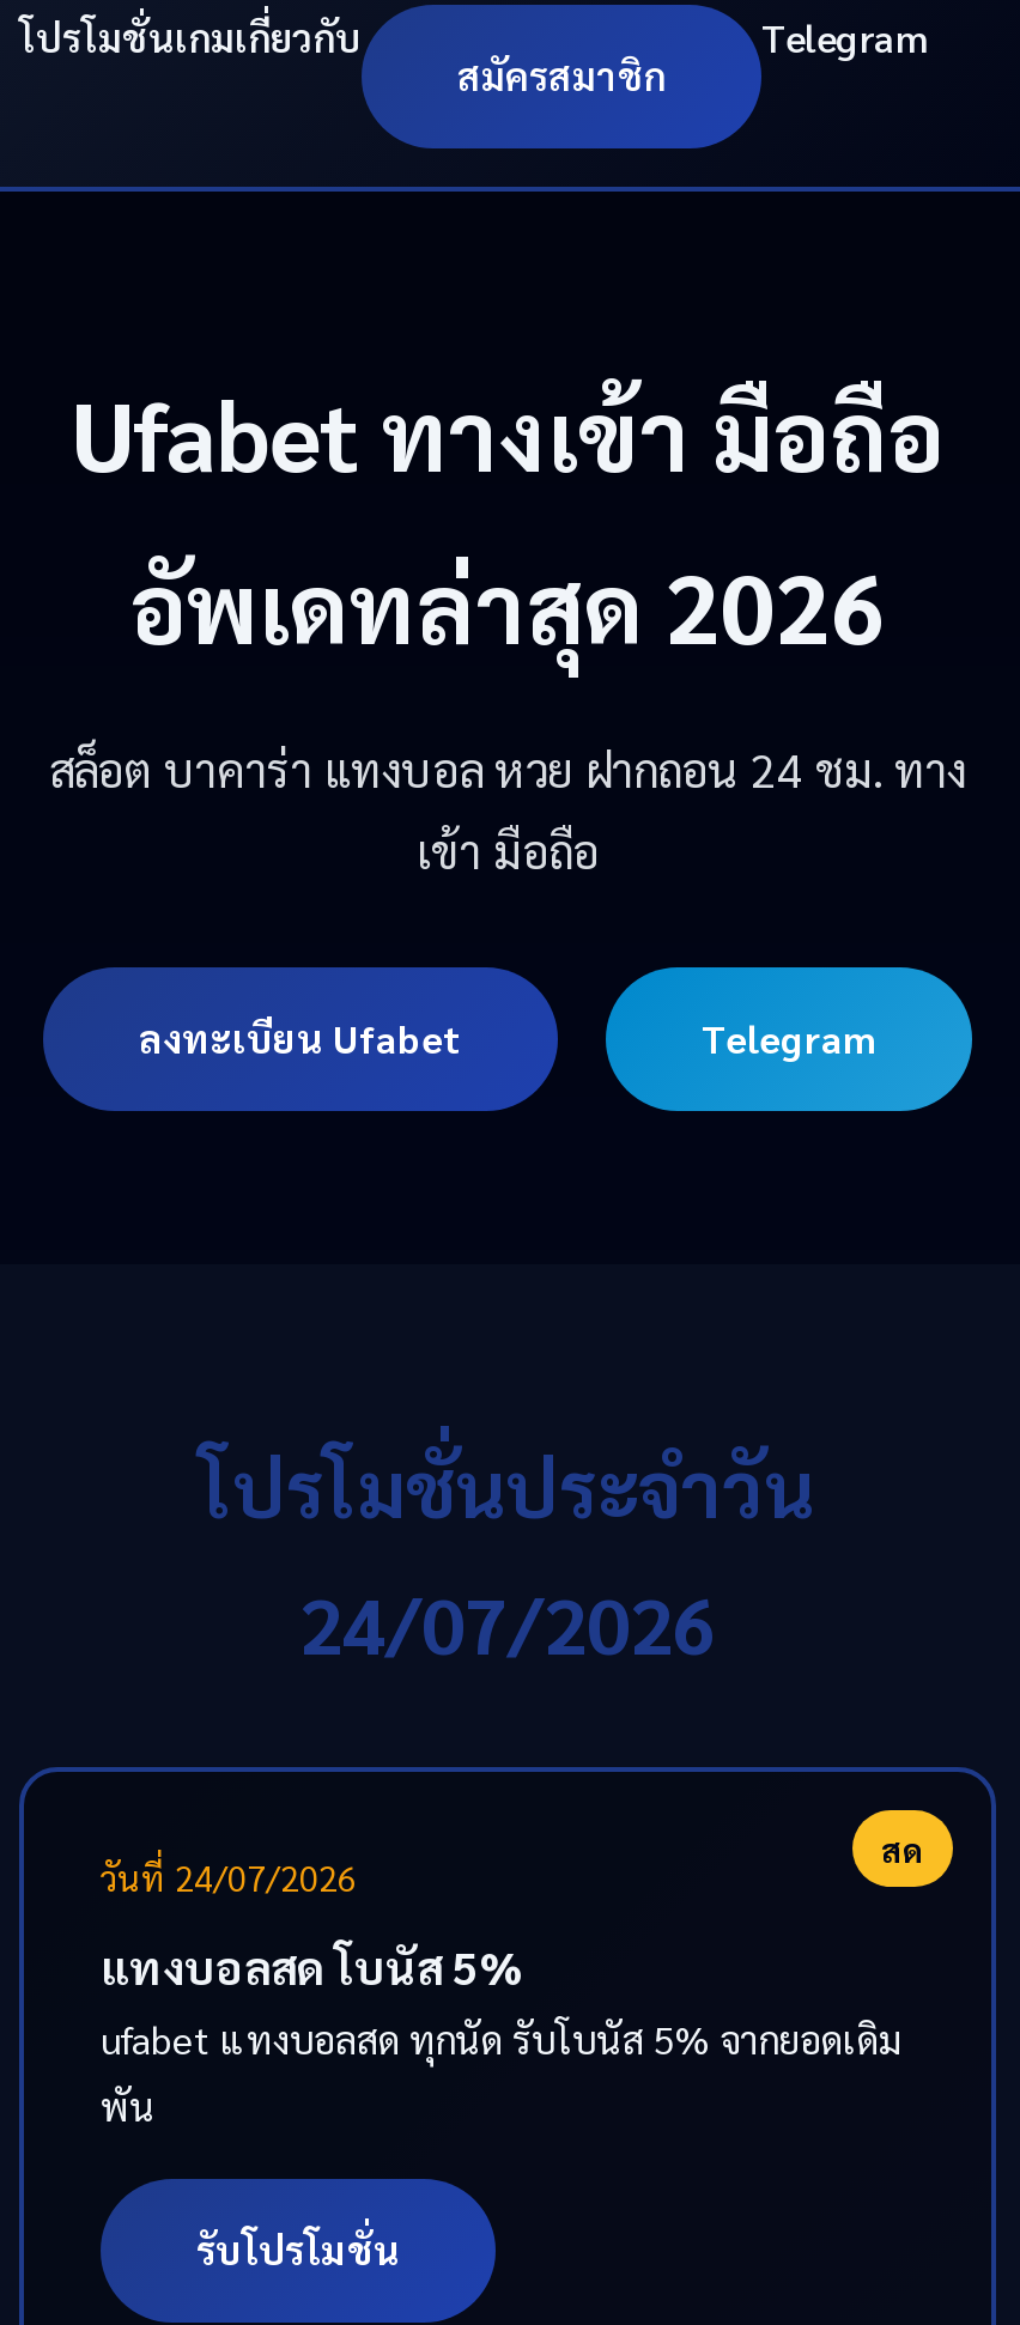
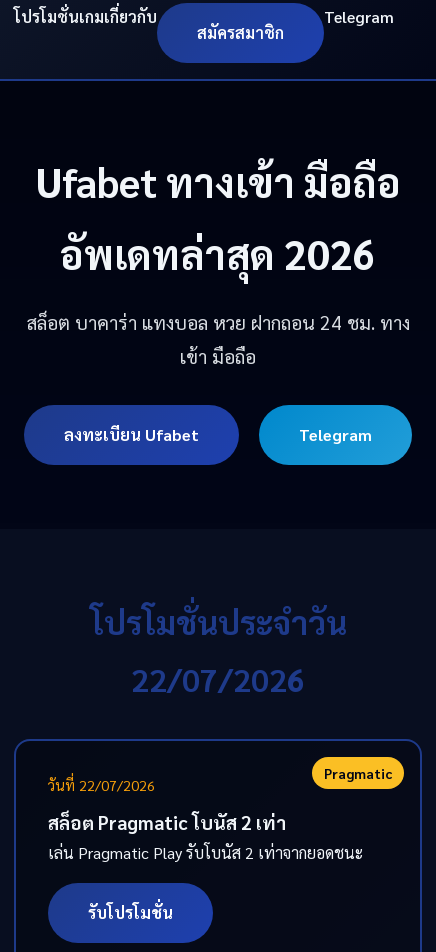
[299,1573,716,1671] 24/07/2026 -> [131,658,305,699] 22/07/2026
[101,1827,924,1899] สด | วันที่ 24/07/2026 -> [48,764,392,794] Pragmatic | วันที่ 22/07/2026
[101,1937,903,2131] แทงบอลสด โบนัส 5% | ufabet แทงบอลสด ทุกนัด รับโบนัส 5% จากยอดเดิม | พัน -> [48,810,363,863] สล็อต Pragmatic โบนัส 2 เท่า | เล่น Pragmatic Play รับโบนัส 2 เท่าจากยอดชนะ

